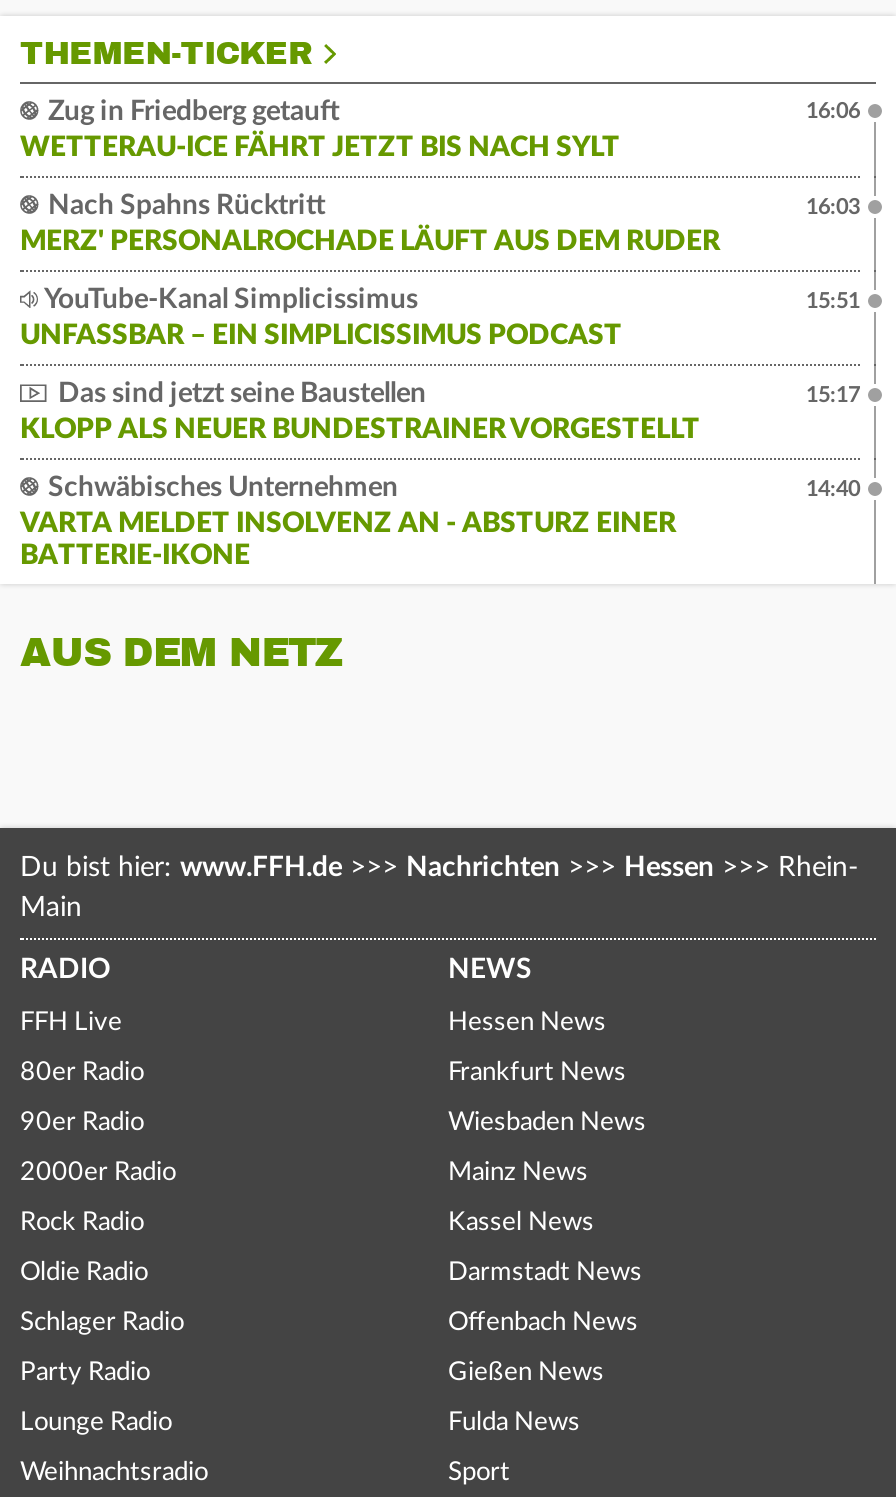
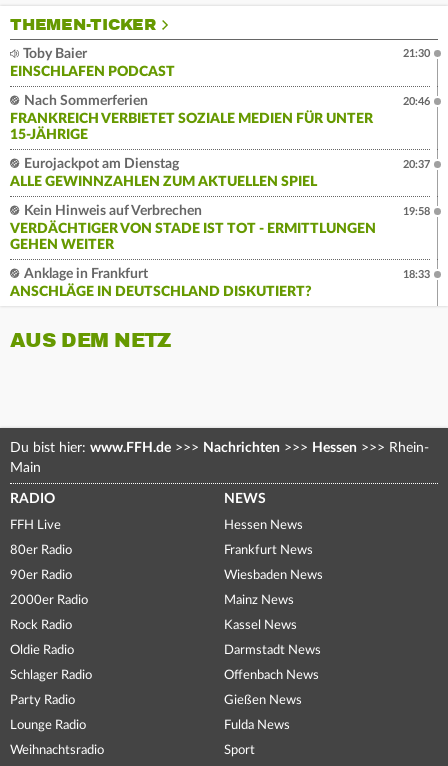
[20,99,620,163] Zug in Friedberg getauft | WETTERAU-ICE FÄHRT JETZT BIS NACH SYLT -> [10,47,175,79] Toby Baier | EINSCHLAFEN PODCAST
[806,101,860,123] 16:06 -> [403,48,430,59] 21:30
[20,193,720,257] Nach Spahns Rücktritt | MERZ' PERSONALROCHADE LÄUFT AUS DEM RUDER -> [10,94,373,142] Nach Sommerferien | FRANKREICH VERBIETET SOZIALE MEDIEN FÜR UNTER | 15-JÄHRIGE
[806,197,860,219] 16:03 -> [403,96,430,107] 20:46
[20,287,622,351] YouTube-Kanal Simplicissimus | UNFASSBAR – EIN SIMPLICISSIMUS PODCAST -> [10,157,317,189] Eurojackpot am Dienstag | ALLE GEWINNZAHLEN ZUM AKTUELLEN SPIEL
[806,291,860,313] 15:51 -> [403,159,430,170] 20:37
[20,381,700,445] Das sind jetzt seine Baustellen | KLOPP ALS NEUER BUNDESTRAINER VORGESTELLT -> [10,204,376,252] Kein Hinweis auf Verbrechen | VERDÄCHTIGER VON STADE IST TOT - ERMITTLUNGEN | GEHEN WEITER
[806,385,860,407] 15:17 -> [403,206,430,217] 19:58
[20,475,676,571] Schwäbisches Unternehmen | VARTA MELDET INSOLVENZ AN - ABSTURZ EINER | BATTERIE-IKONE -> [10,267,312,299] Anklage in Frankfurt | ANSCHLÄGE IN DEUTSCHLAND DISKUTIERT?
[806,479,860,501] 14:40 -> [403,269,430,280] 18:33

